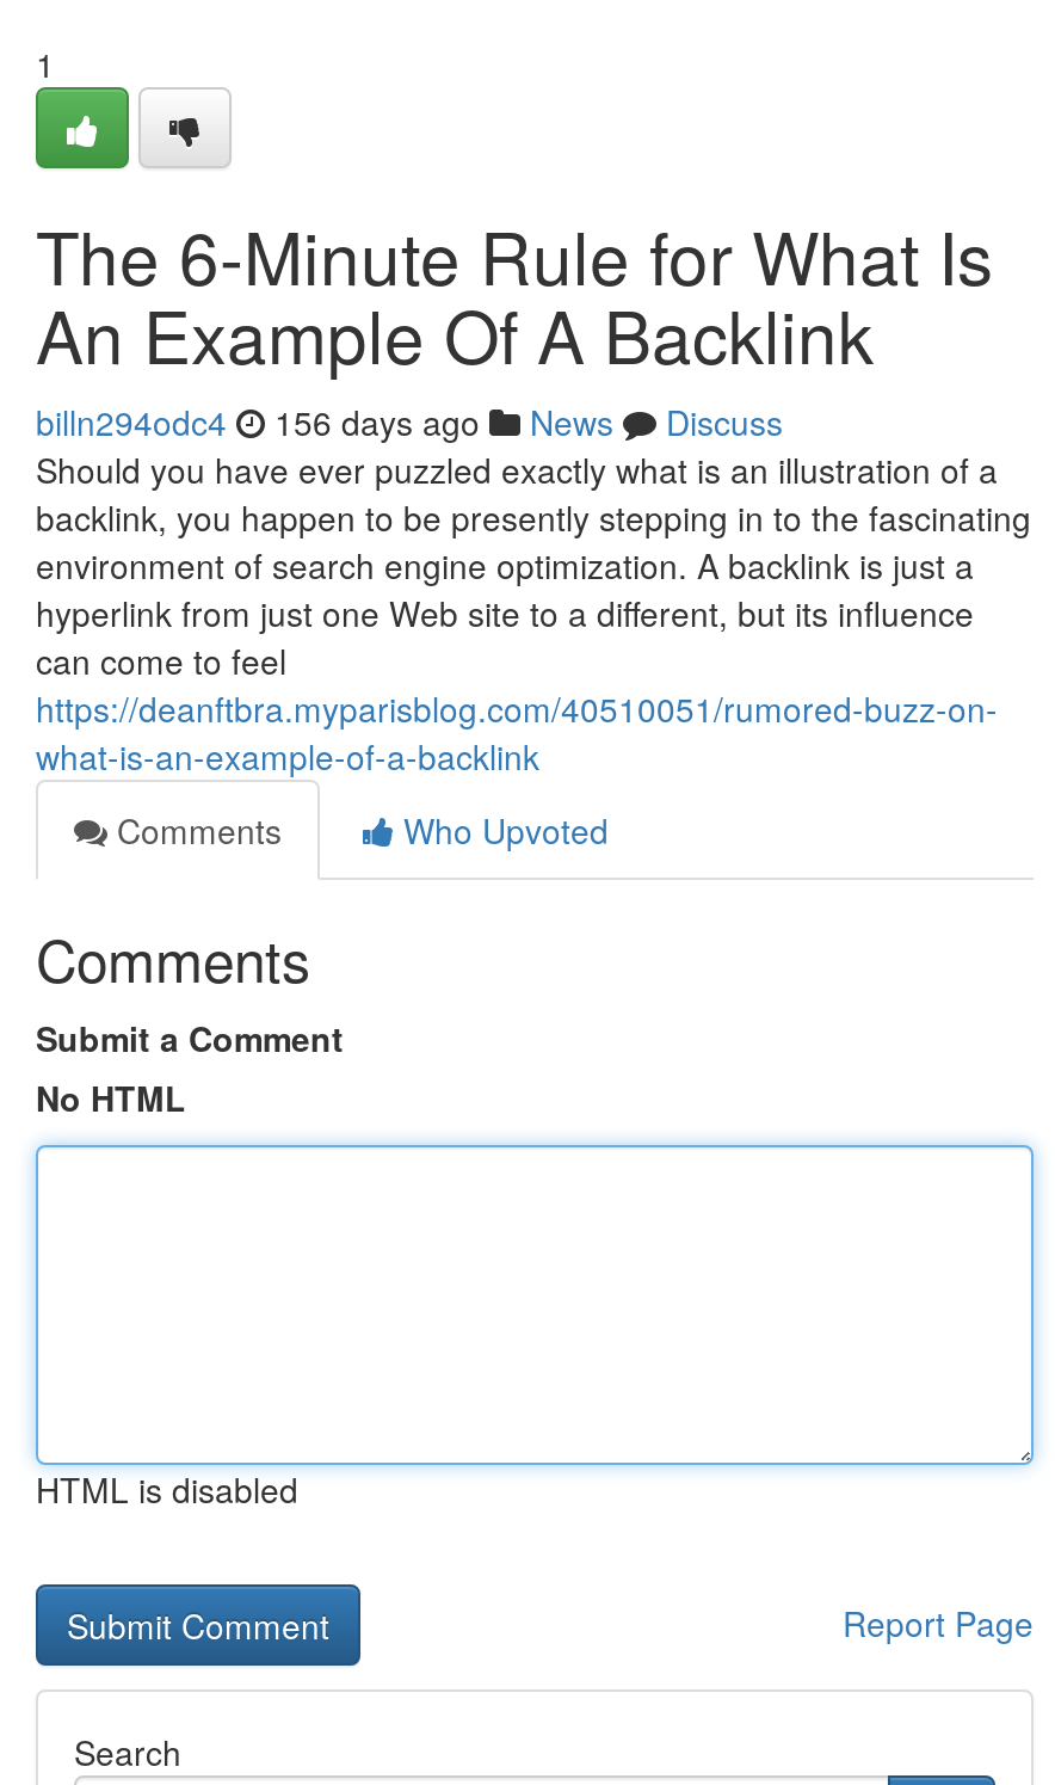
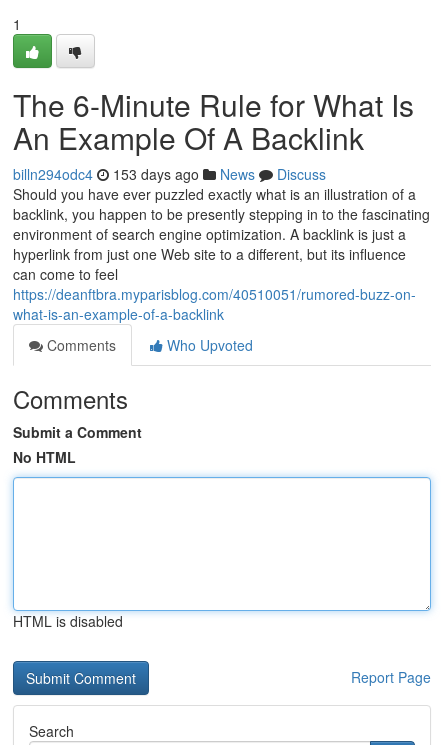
[36,398,783,445] billn294odc4 156 days ago News Discuss -> [13,164,326,184] billn294odc4 153 days ago News Discuss

